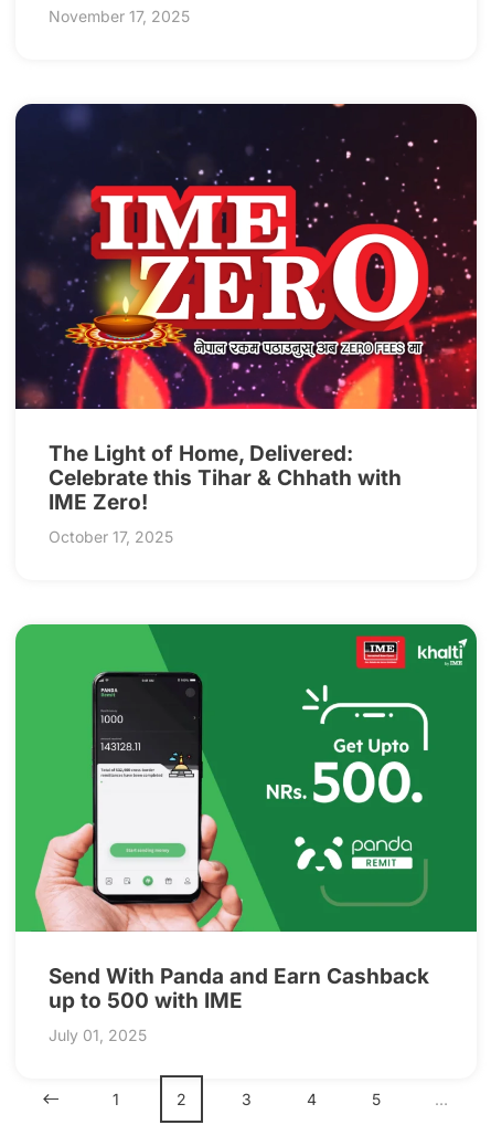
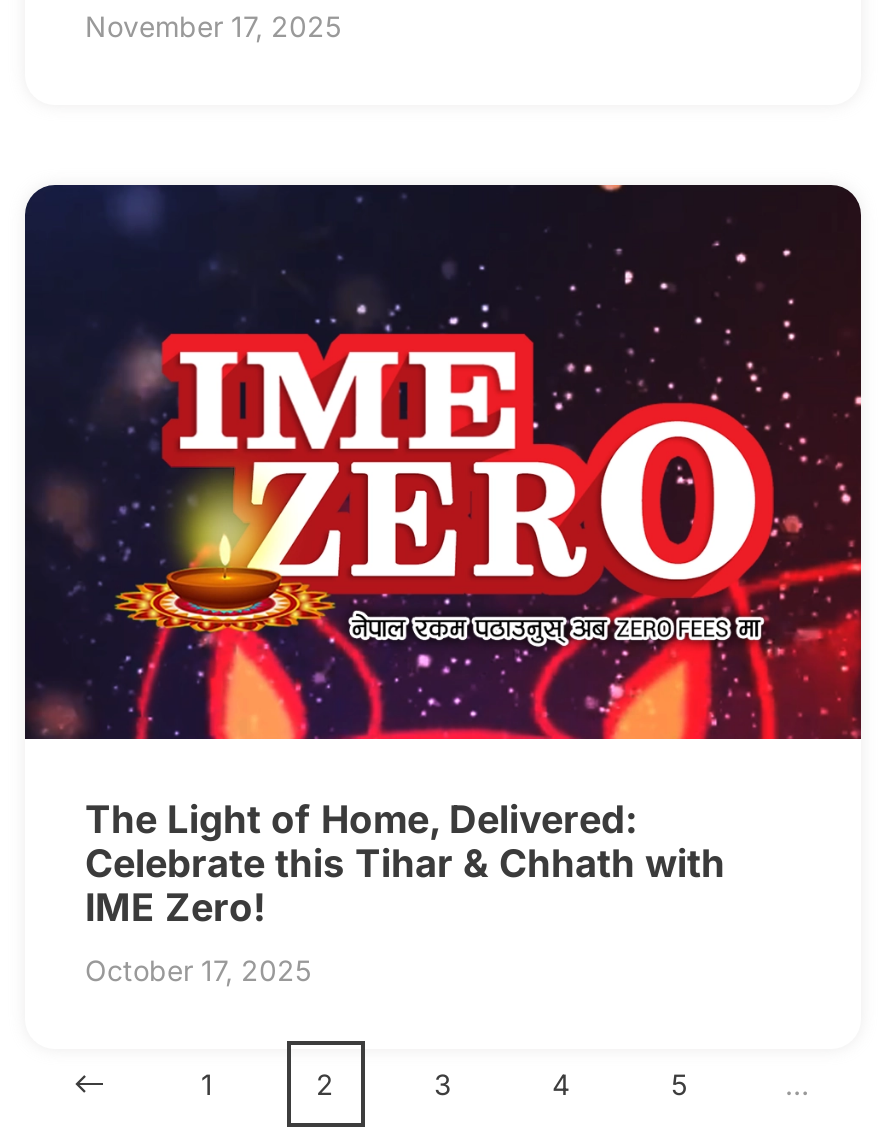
[14,602,478,1045] [image] | Send With Panda and Earn Cashback | up to 500 with IME | July 01, 2025 -> none

